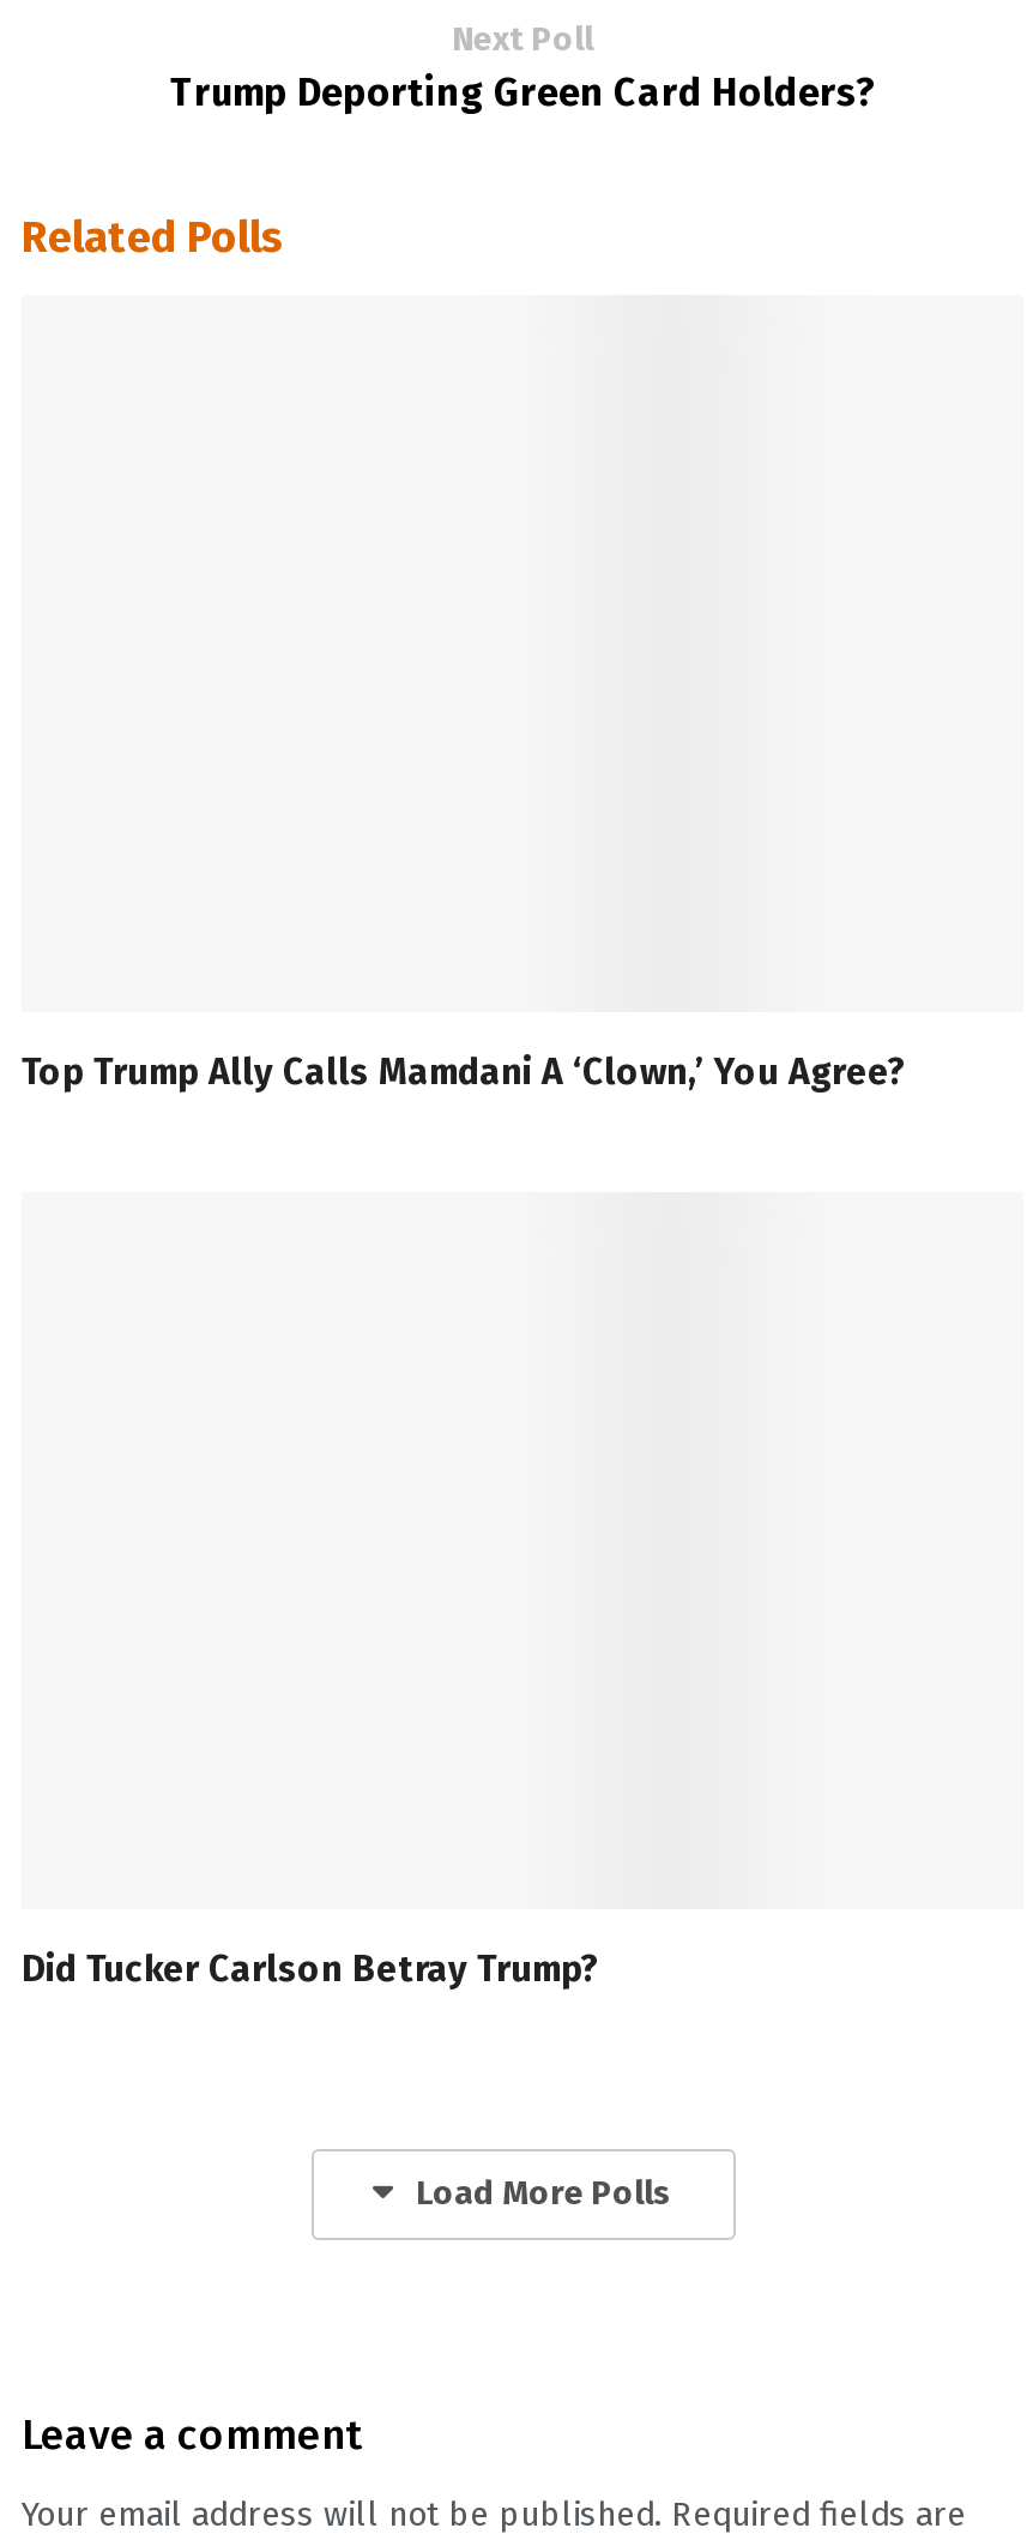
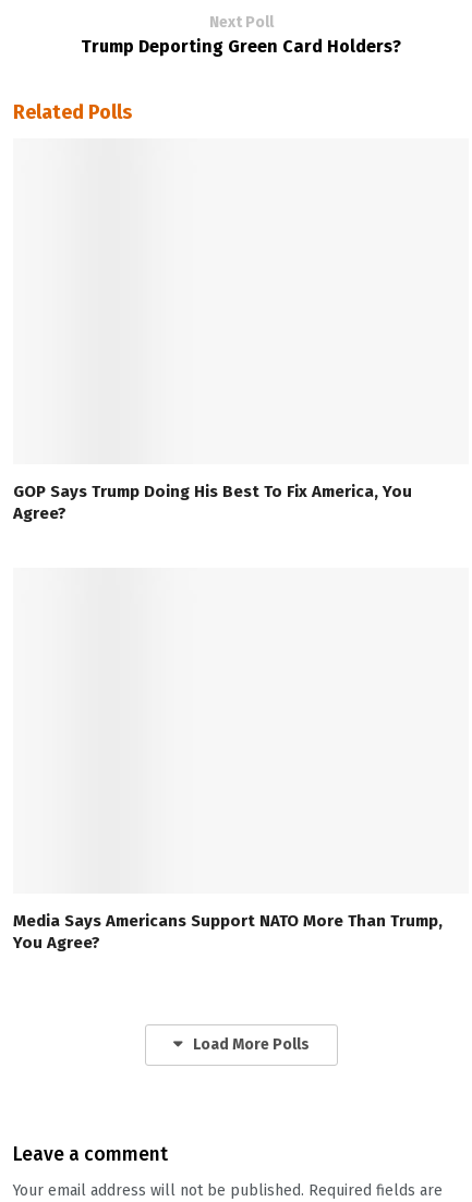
[22,1050,906,1093] Top Trump Ally Calls Mamdani A ‘Clown,’ You Agree? -> [13,482,412,523] GOP Says Trump Doing His Best To Fix America, You | Agree?
[22,1947,599,1990] Did Tucker Carlson Betray Trump? -> [13,911,443,952] Media Says Americans Support NATO More Than Trump, | You Agree?

